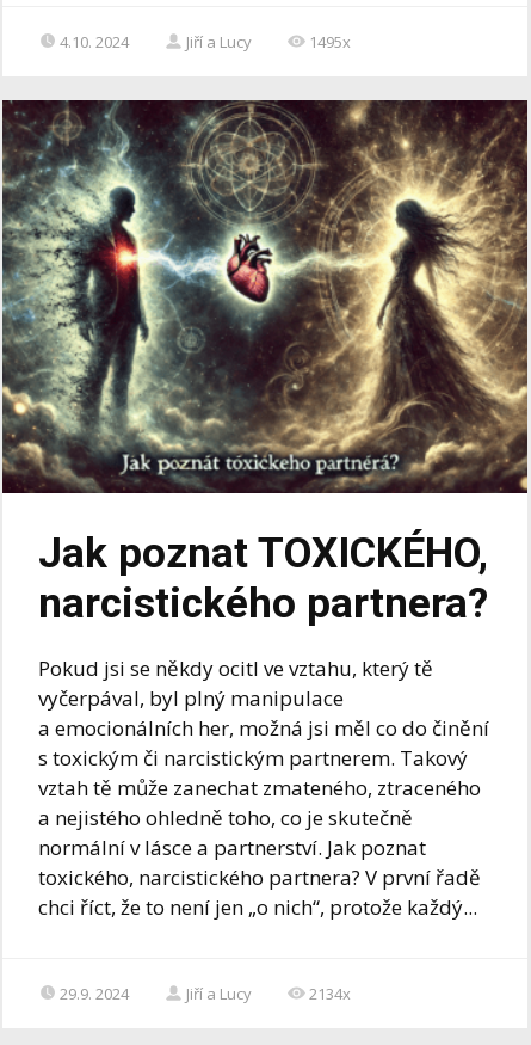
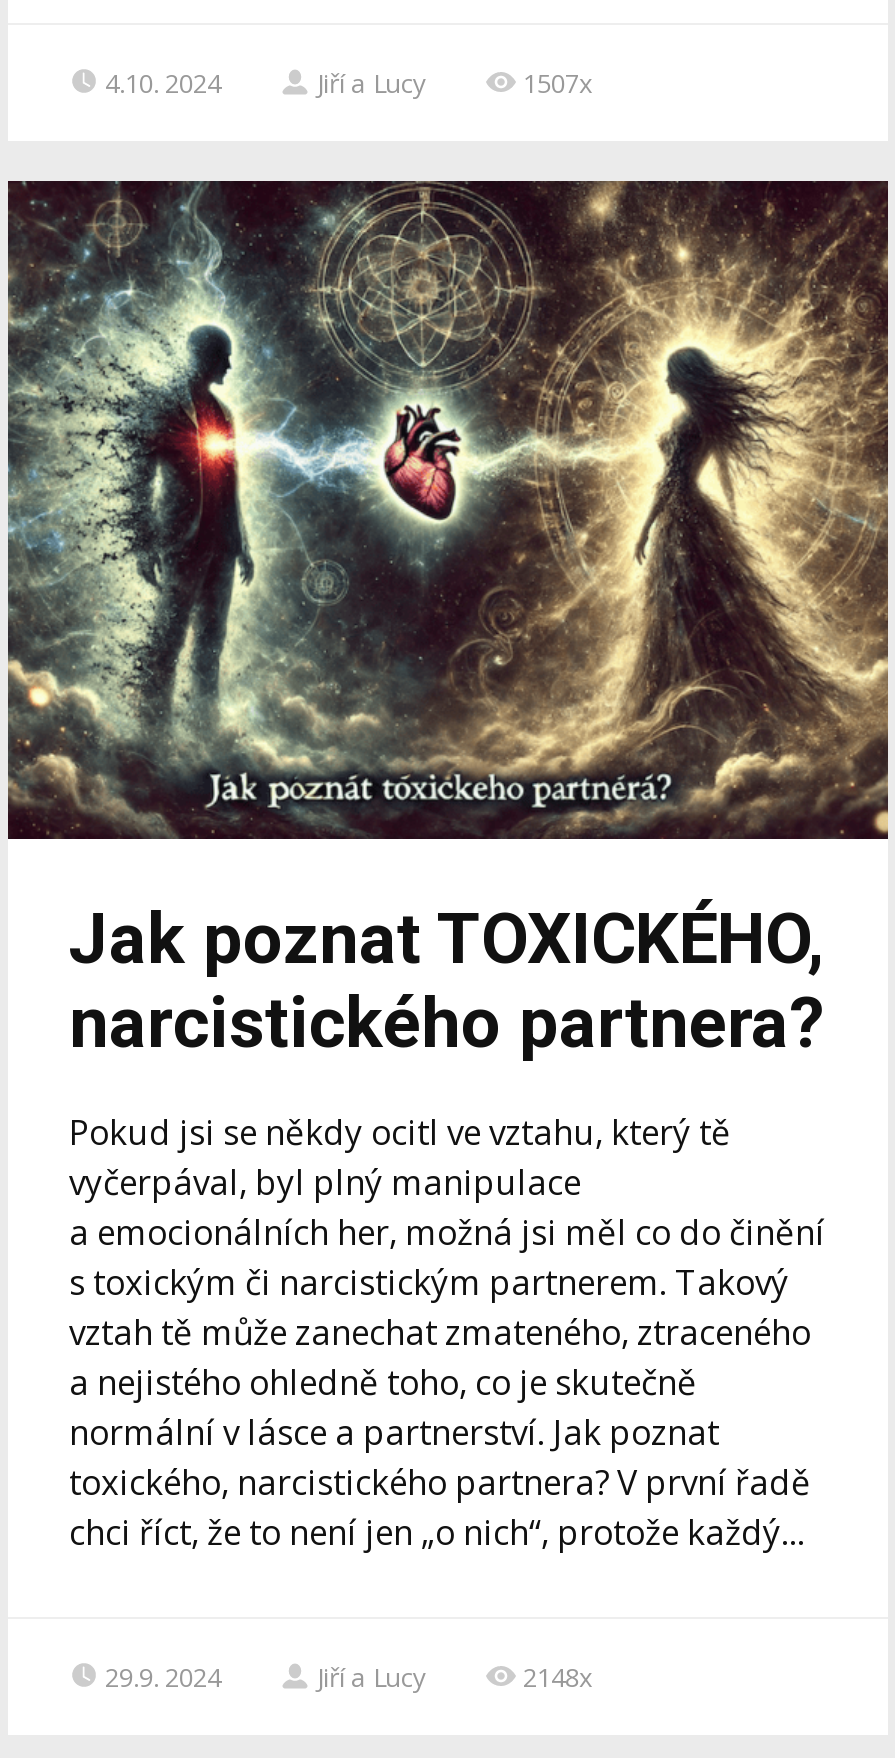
[310,31,351,53] 1495x -> [523,65,593,101] 1507x
[310,983,351,1005] 2134x -> [523,1660,593,1696] 2148x

